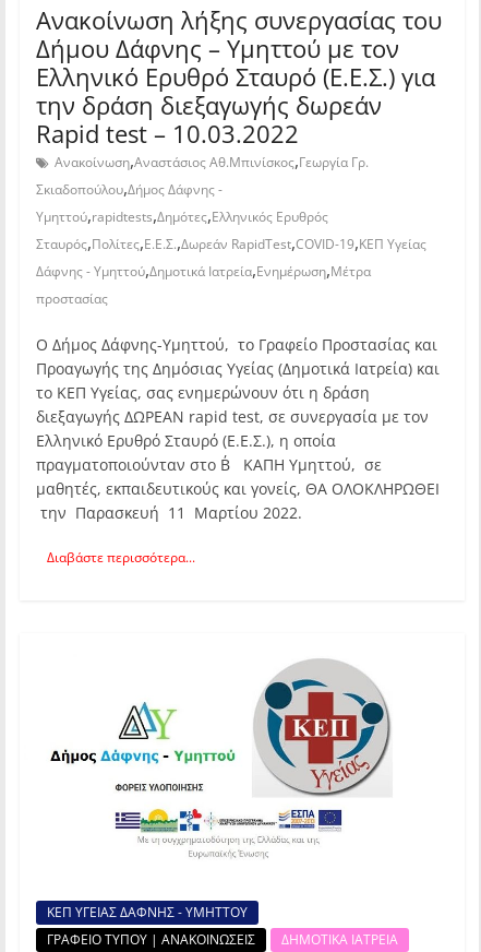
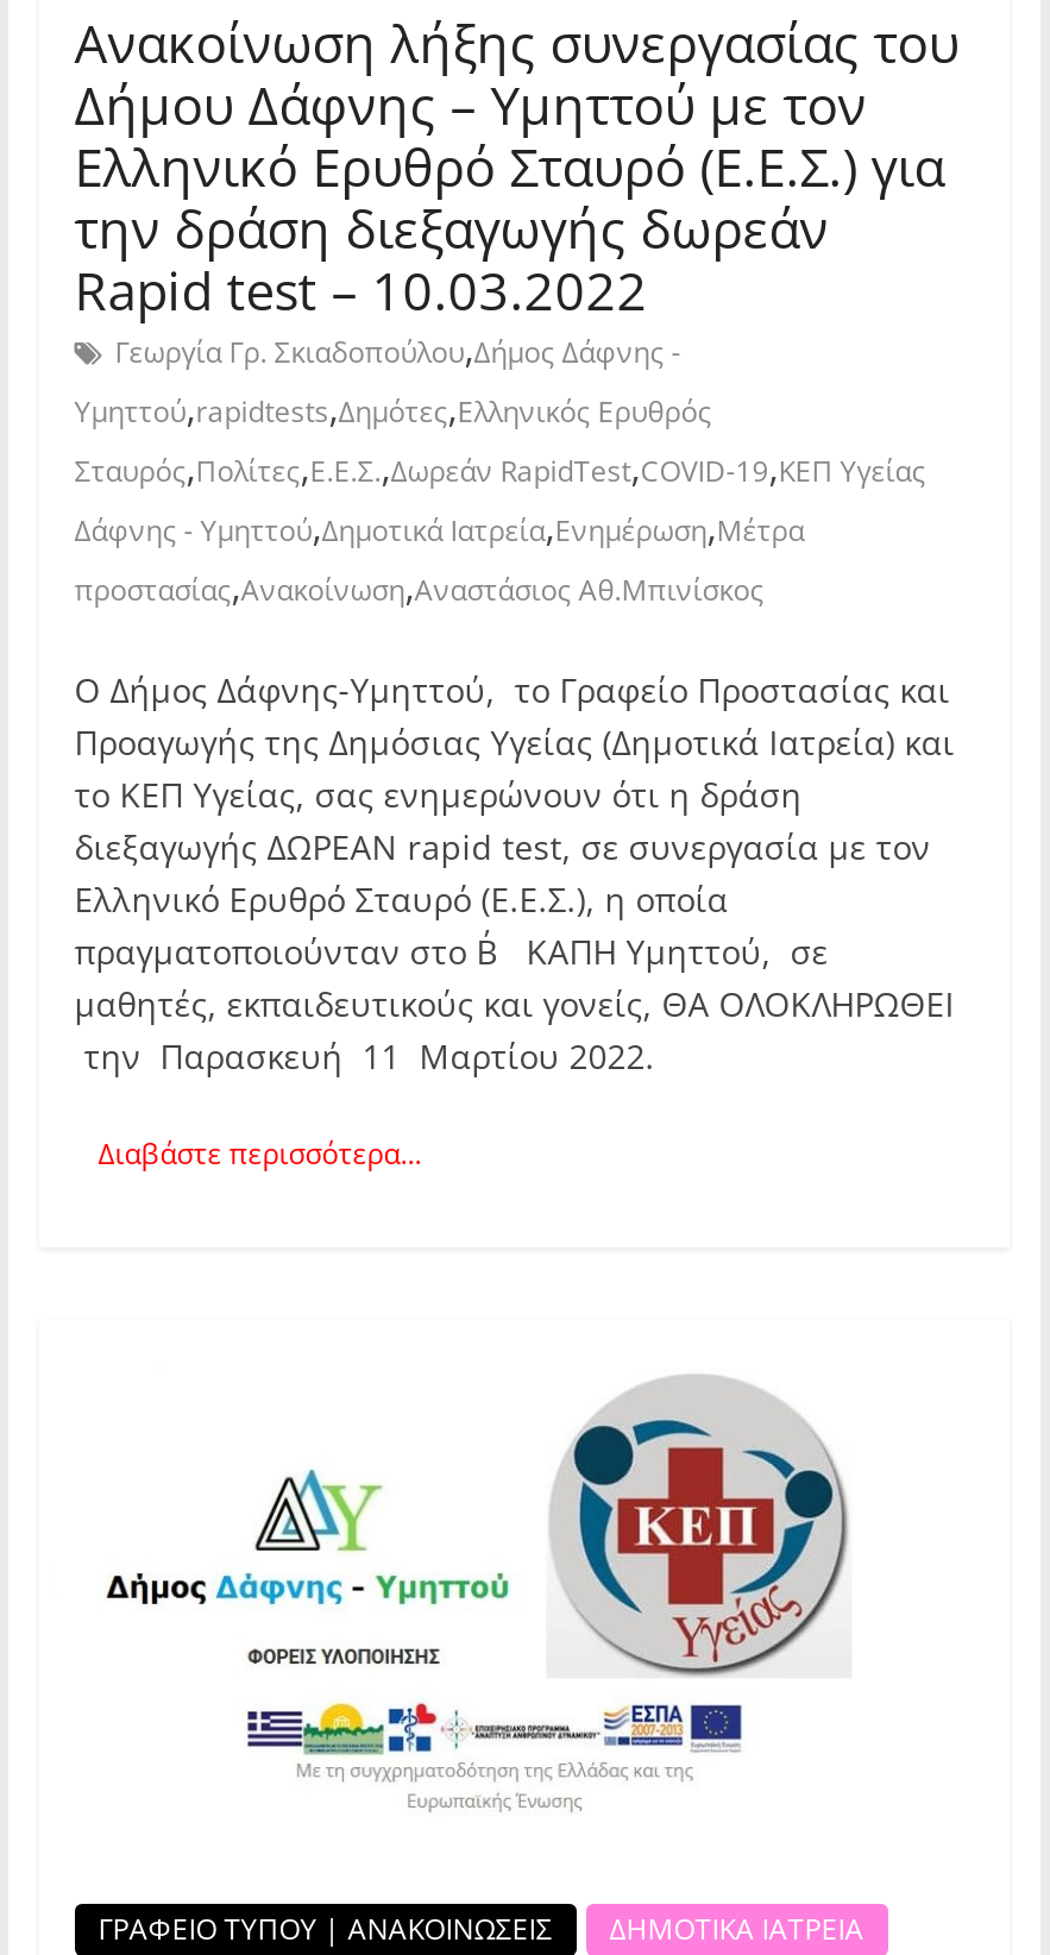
[36,148,368,200] Ανακοίνωση,Αναστάσιος Αθ.Μπινίσκος,Γεωργία Γρ. | Σκιαδοπούλου,Δήμος Δάφνης - -> [115,323,681,376] Γεωργία Γρ. Σκιαδοπούλου,Δήμος Δάφνης -
[36,289,108,308] προστασίας -> [74,561,764,614] προστασίας,Ανακοίνωση,Αναστάσιος Αθ.Μπινίσκος
[47,903,247,922] ΚΕΠ ΥΓΕΙΑΣ ΔΑΦΝΗΣ - ΥΜΗΤΤΟΥ -> none

